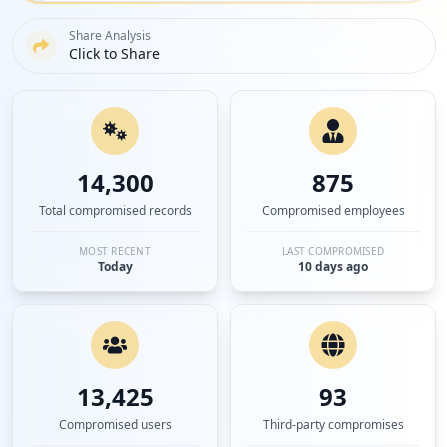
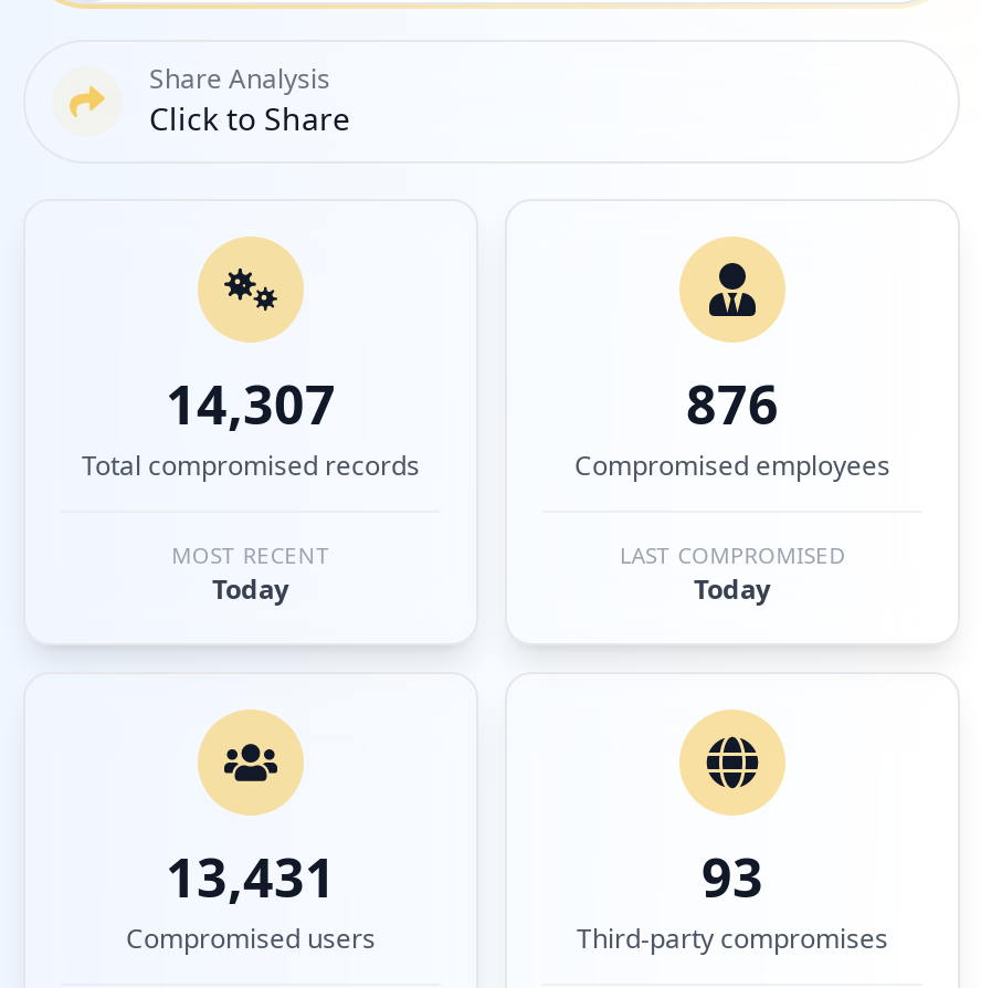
[76,166,153,199] 14,300 -> [166,367,336,440] 14,307
[312,166,354,199] 875 -> [686,367,779,440] 876
[298,258,368,275] 10 days ago -> [694,570,771,608] Today
[76,380,153,413] 13,425 -> [166,840,336,913] 13,431

